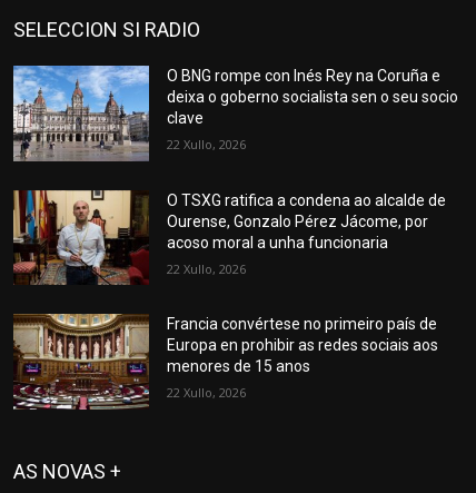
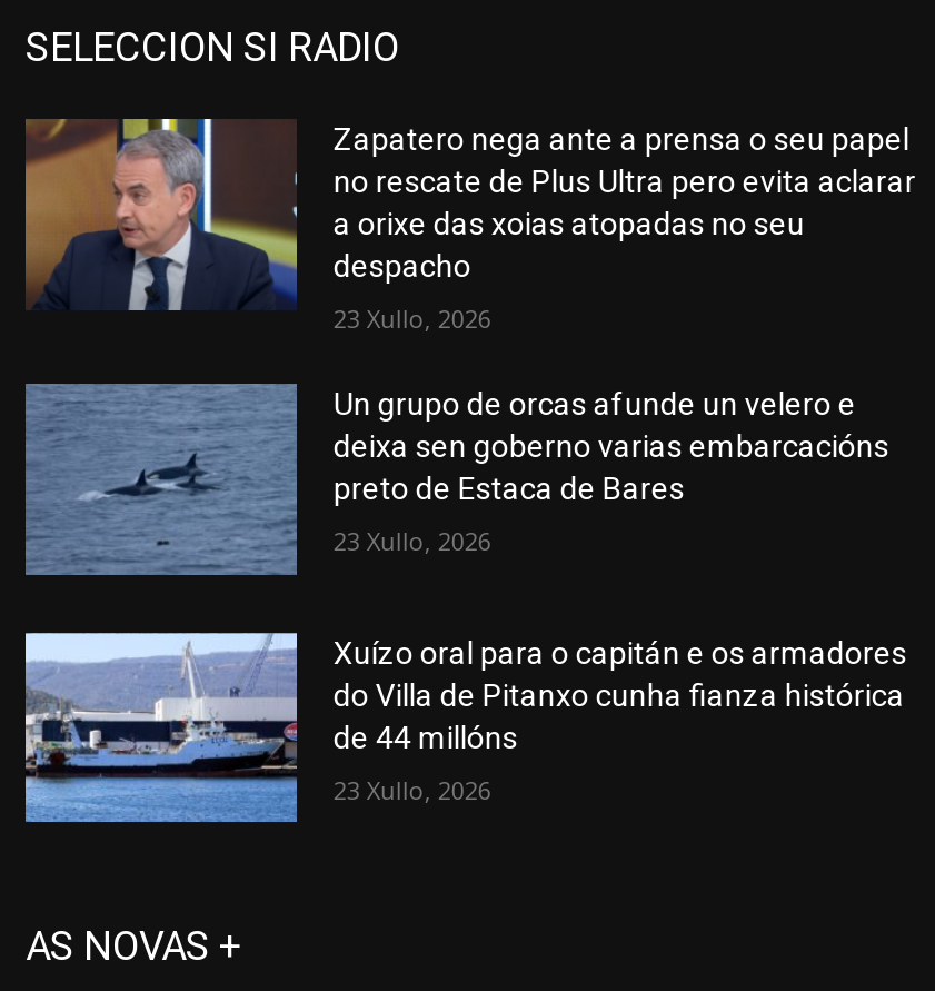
[12,65,459,162] [image] | O BNG rompe con Inés Rey na Coruña e | deixa o goberno socialista sen o seu socio | clave -> [23,117,916,313] [image] | Zapatero nega ante a prensa o seu papel | no rescate de Plus Ultra pero evita aclarar | a orixe das xoias atopadas no seu | despacho
[167,136,246,152] 22 Xullo, 2026 -> [333,301,491,335] 23 Xullo, 2026
[12,189,446,286] [image] | O TSXG ratifica a condena ao alcalde de | Ourense, Gonzalo Pérez Jácome, por | acoso moral a unha funcionaria -> [23,381,889,577] [image] | Un grupo de orcas afunde un velero e | deixa sen goberno varias embarcacións | preto de Estaca de Bares
[167,260,246,277] 22 Xullo, 2026 -> [333,524,491,557] 23 Xullo, 2026
[12,313,439,411] [image] | Francia convértese no primeiro país de | Europa en prohibir as redes sociais aos | menores de 15 anos -> [23,631,907,826] [image] | Xuízo oral para o capitán e os armadores | do Villa de Pitanxo cunha fianza histórica | de 44 millóns
[167,384,246,401] 22 Xullo, 2026 -> [333,772,491,806] 23 Xullo, 2026

